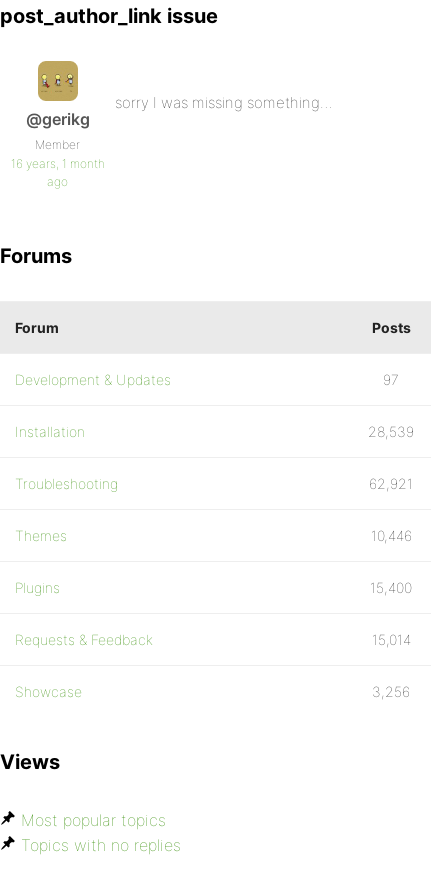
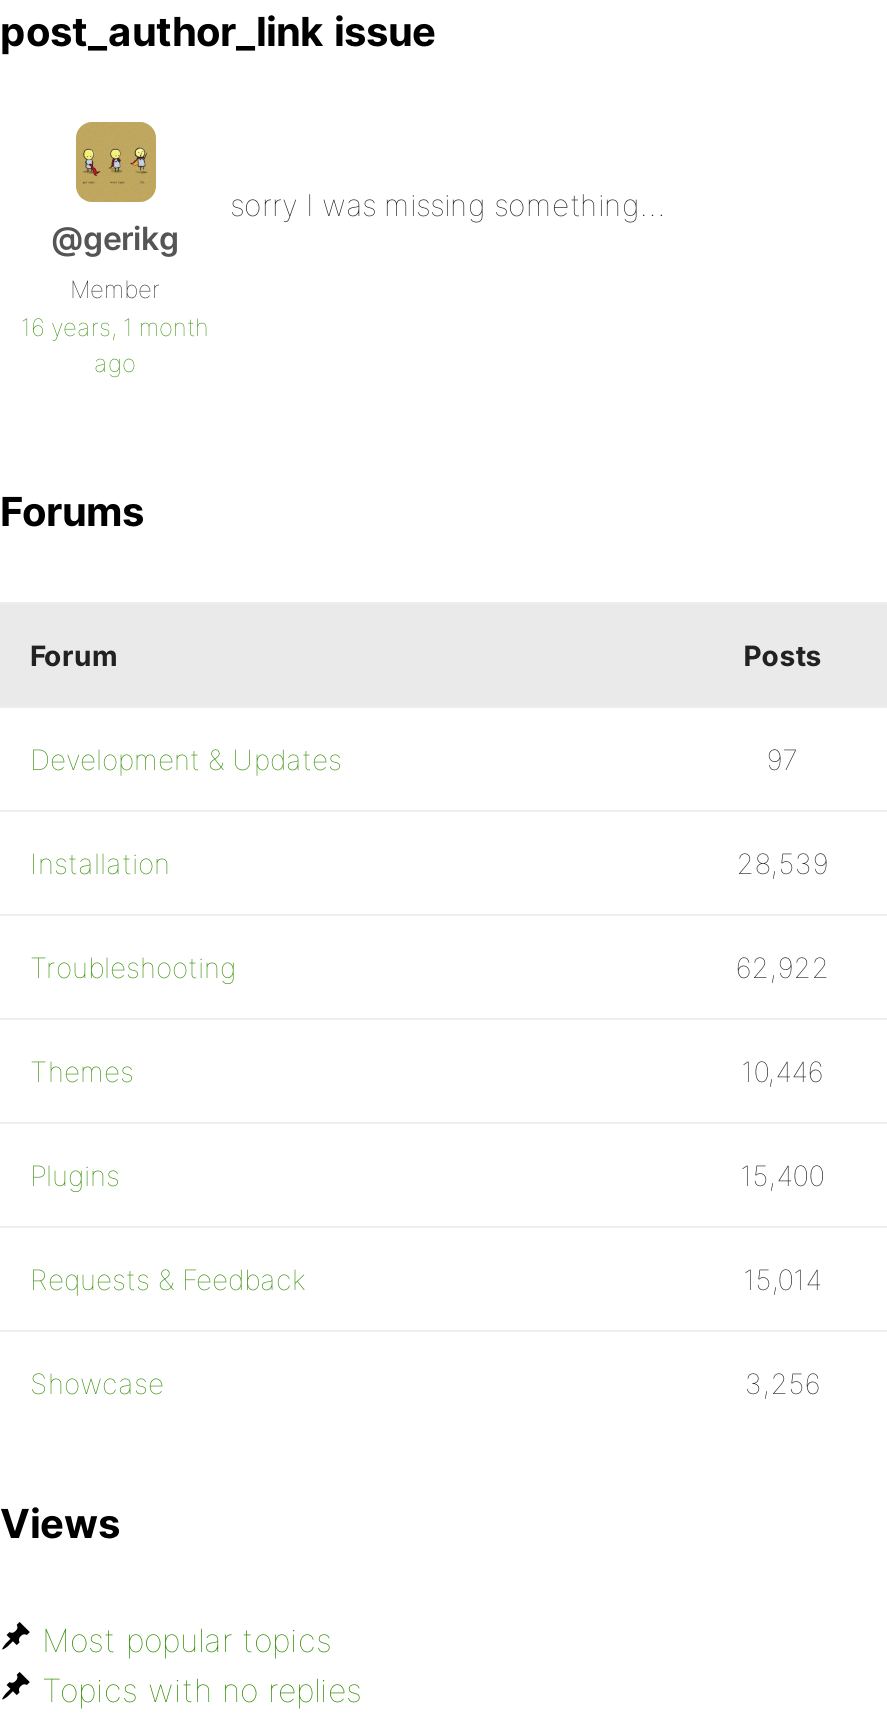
[369,475,413,492] 62,921 -> [735,950,829,984] 62,922

